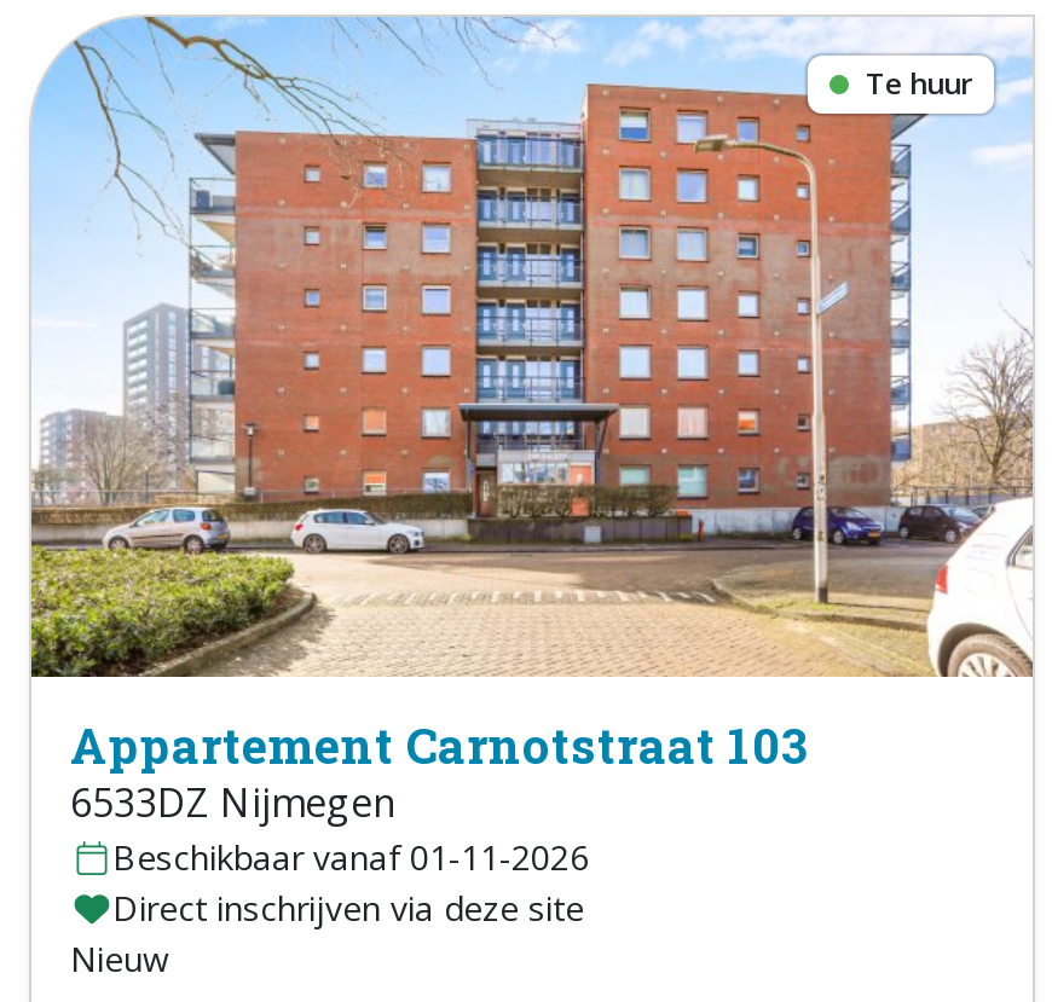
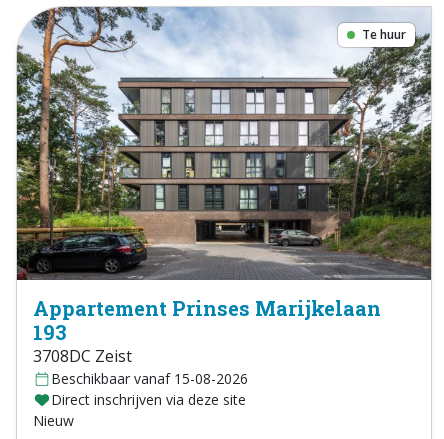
[29,15,1035,880] [image] | Appartement Carnotstraat 103 | 6533DZ Nijmegen | Beschikbaar vanaf 01-11-2026 -> [16,6,432,388] [image] | Appartement Prinses Marijkelaan | 193 | 3708DC Zeist | Beschikbaar vanaf 15-08-2026

